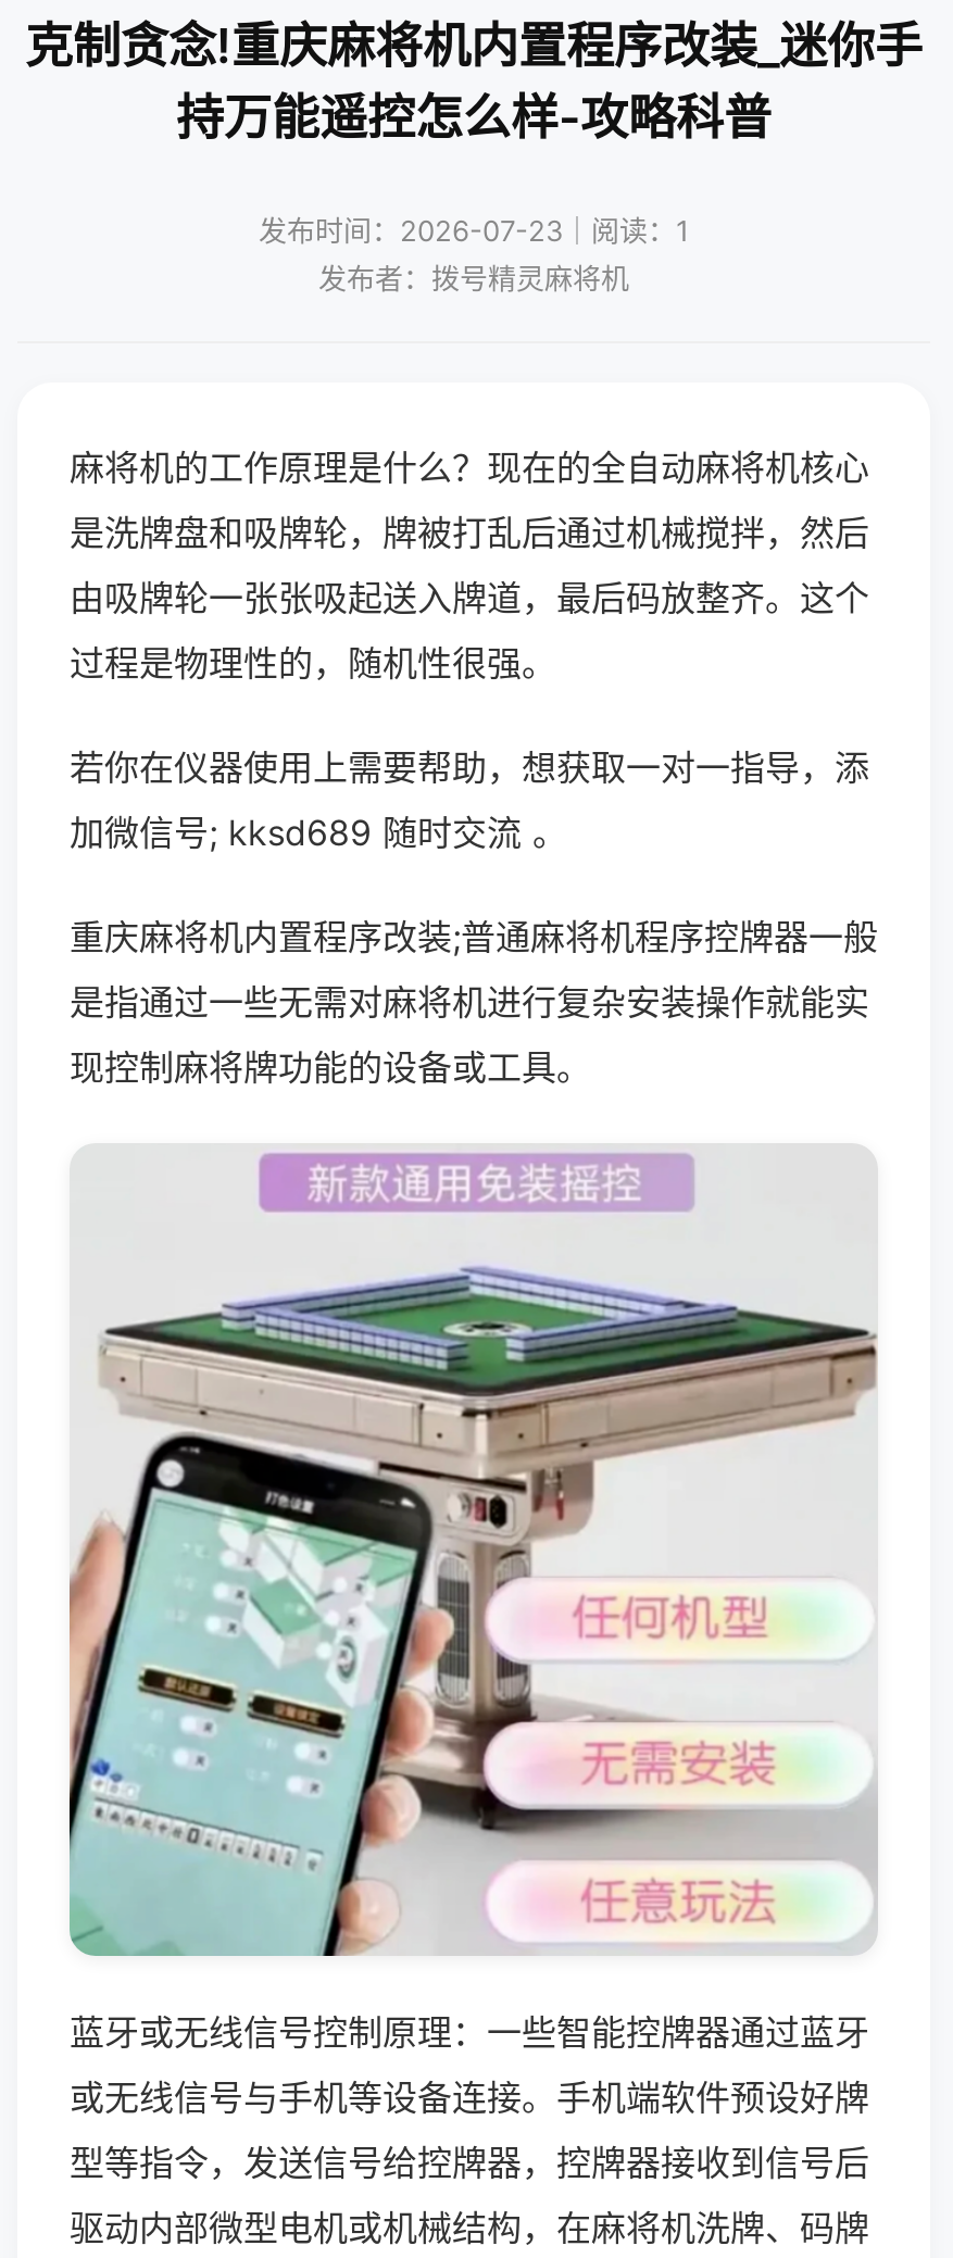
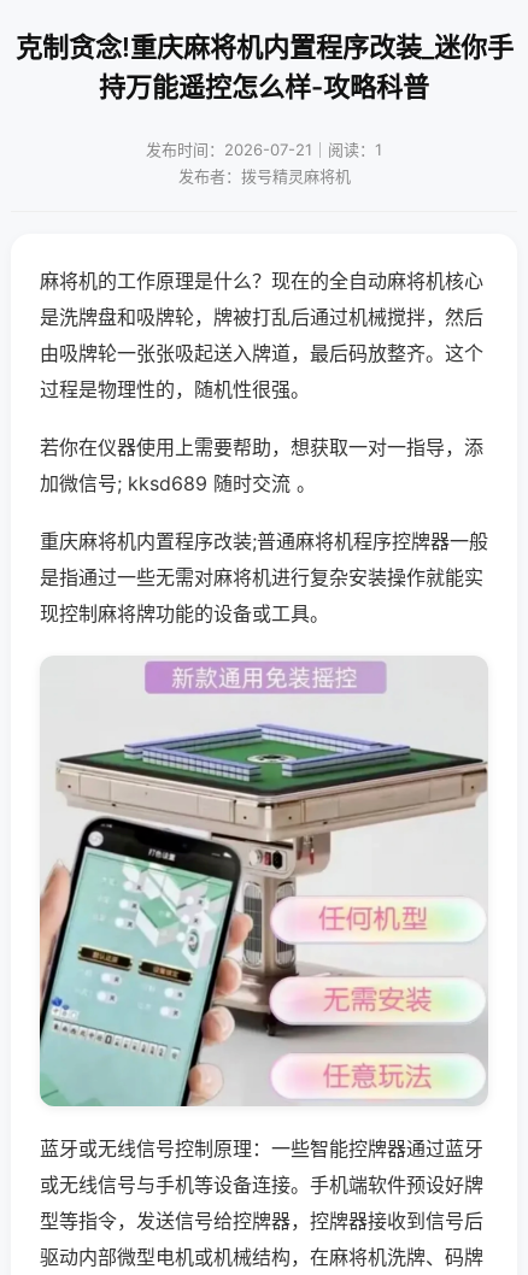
[259,213,689,248] 发布时间：2026-07-23｜阅读：1 -> [146,140,382,159] 发布时间：2026-07-21｜阅读：1

